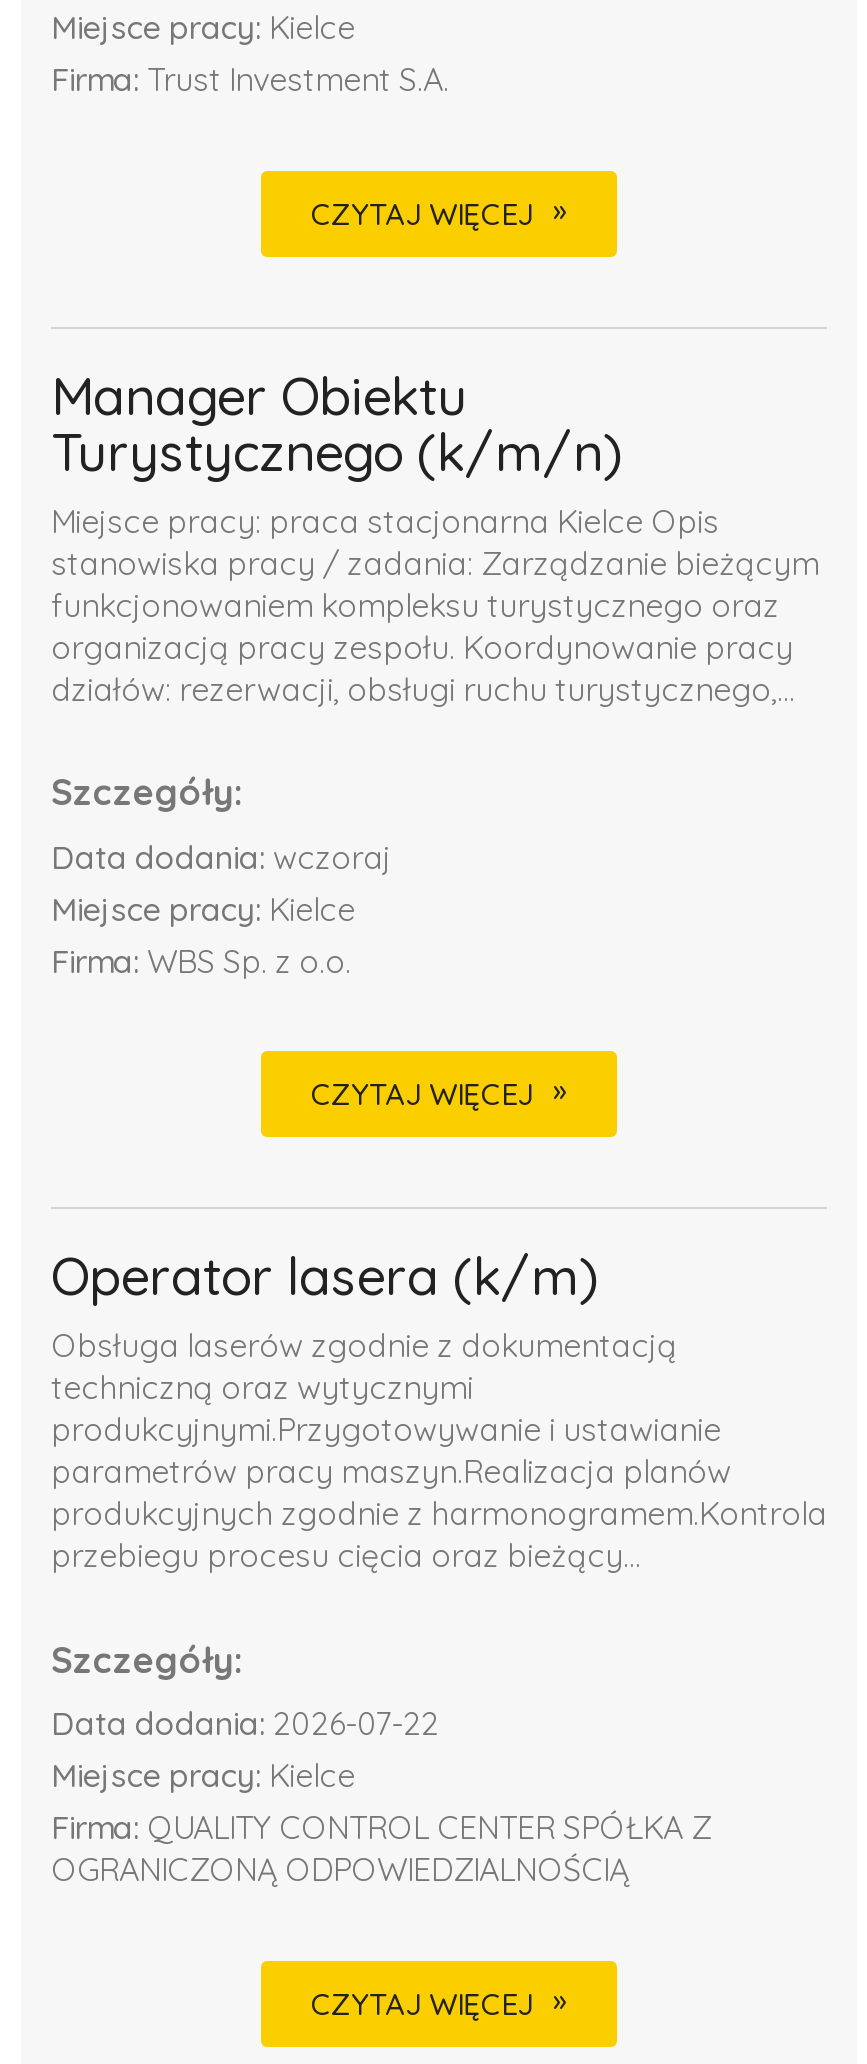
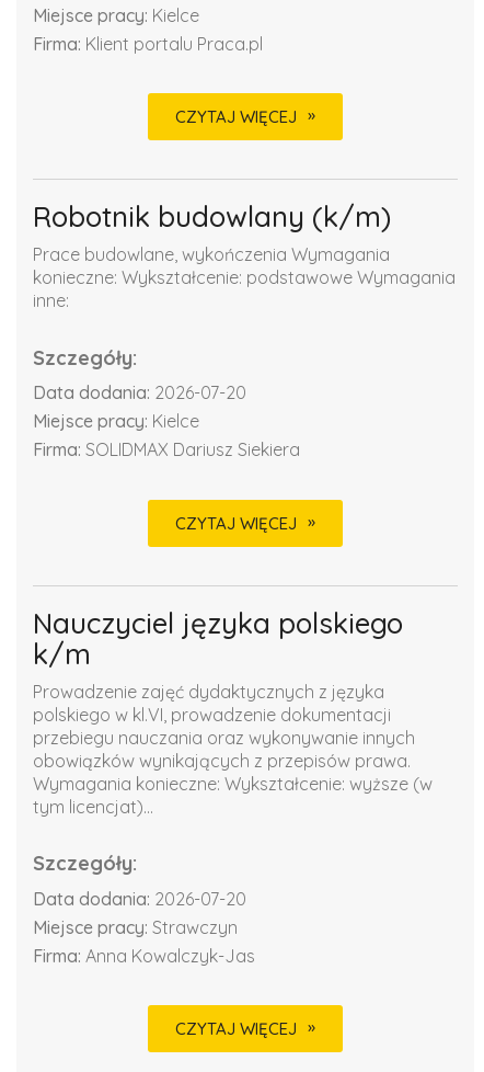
[51,59,449,99] Firma: Trust Investment S.A. -> [33,32,263,54] Firma: Klient portalu Praca.pl
[51,362,819,708] Manager Obiektu | Turystycznego (k/m/n) | Miejsce pracy: praca stacjonarna Kielce Opis | stanowiska pracy / zadania: Zarządzanie bieżącym | funkcjonowaniem kompleksu turystycznego oraz | organizacją pracy zespołu. Koordynowanie pracy | działów: rezerwacji, obsługi ruchu turystycznego,... -> [33,198,456,311] Robotnik budowlany (k/m) | Prace budowlane, wykończenia Wymagania | konieczne: Wykształcenie: podstawowe Wymagania | inne:
[51,836,391,876] Data dodania: wczoraj -> [33,381,246,403] Data dodania: 2026-07-20
[51,940,351,980] Firma: WBS Sp. z o.o. -> [33,438,300,460] Firma: SOLIDMAX Dariusz Siekiera
[51,1243,827,1575] Operator lasera (k/m) | Obsługa laserów zgodnie z dokumentacją | techniczną oraz wytycznymi | produkcyjnymi.Przygotowywanie i ustawianie | parametrów pracy maszyn.Realizacja planów | produkcyjnych zgodnie z harmonogramem.Kontrola | przebiegu procesu cięcia oraz bieżący... -> [33,605,433,817] Nauczyciel języka polskiego | k/m | Prowadzenie zajęć dydaktycznych z języka | polskiego w kl.VI, prowadzenie dokumentacji | przebiegu nauczania oraz wykonywanie innych | obowiązków wynikających z przepisów prawa. | Wymagania konieczne: Wykształcenie: wyższe (w | tym licencjat)...
[51,1703,711,1889] Data dodania: 2026-07-22 | Miejsce pracy: Kielce | Firma: QUALITY CONTROL CENTER SPÓŁKA Z | OGRANICZONĄ ODPOWIEDZIALNOŚCIĄ -> [33,887,255,966] Data dodania: 2026-07-20 | Miejsce pracy: Strawczyn | Firma: Anna Kowalczyk-Jas

